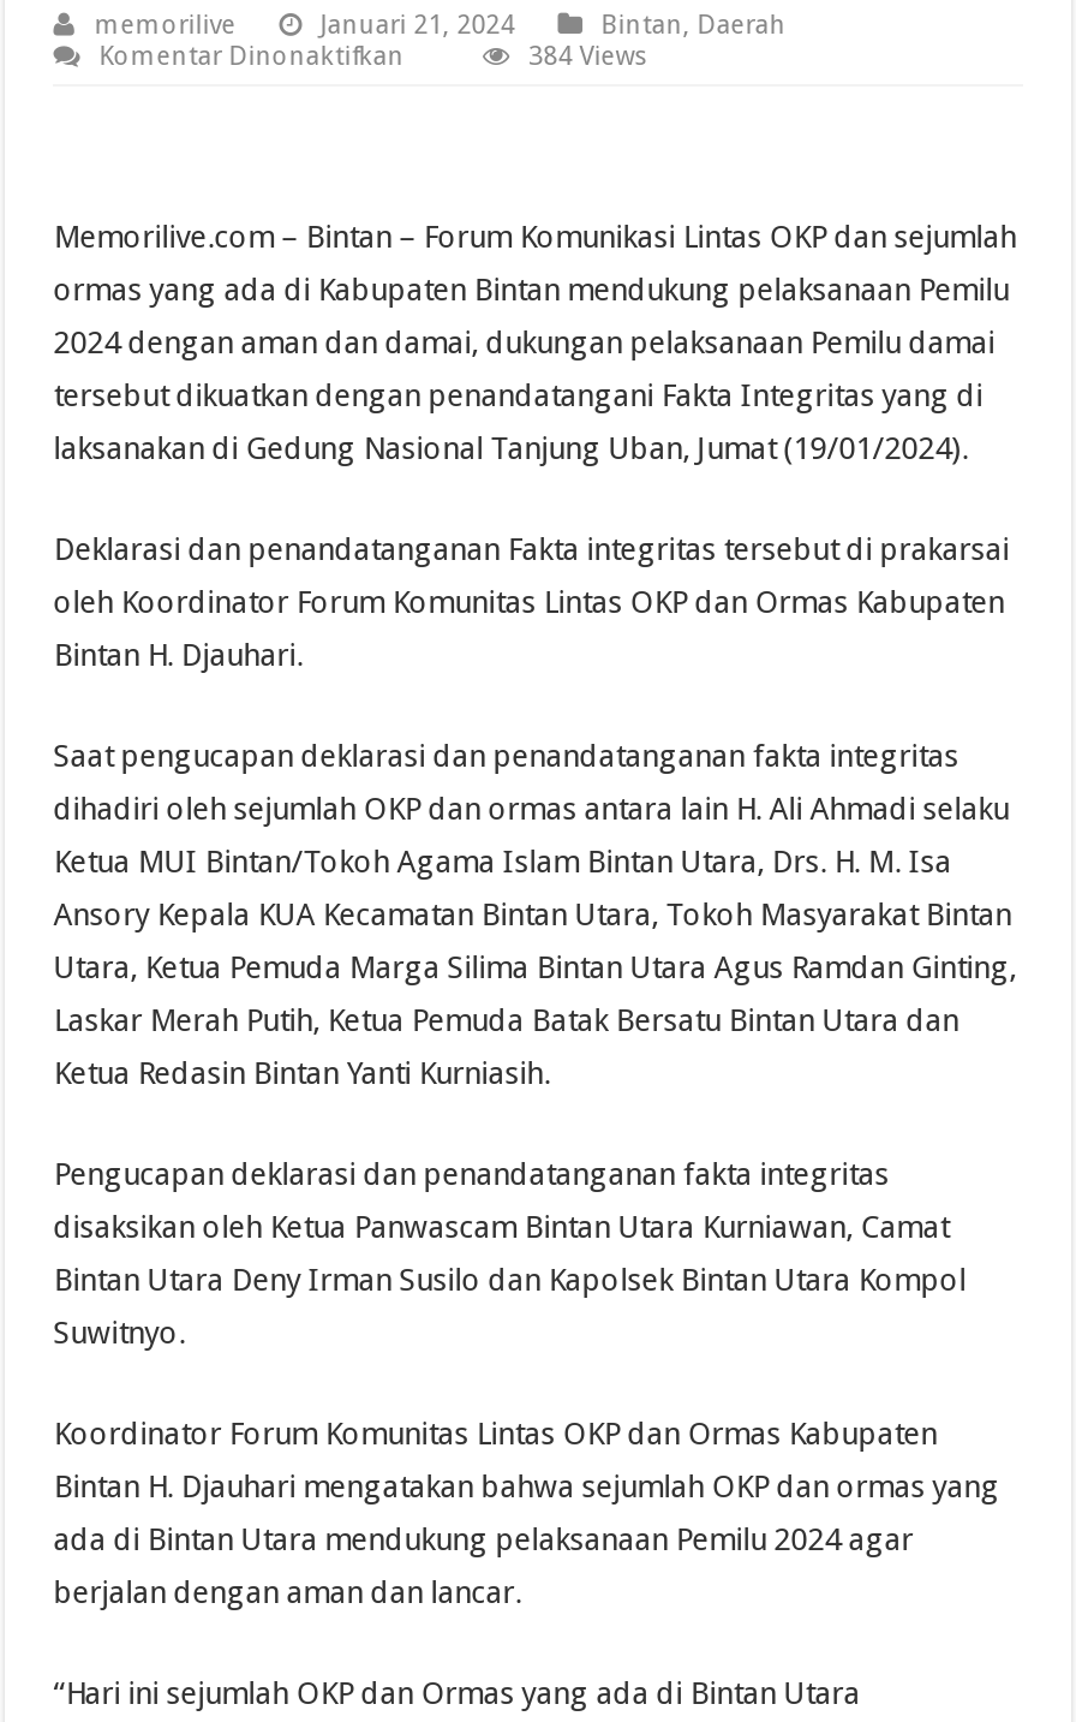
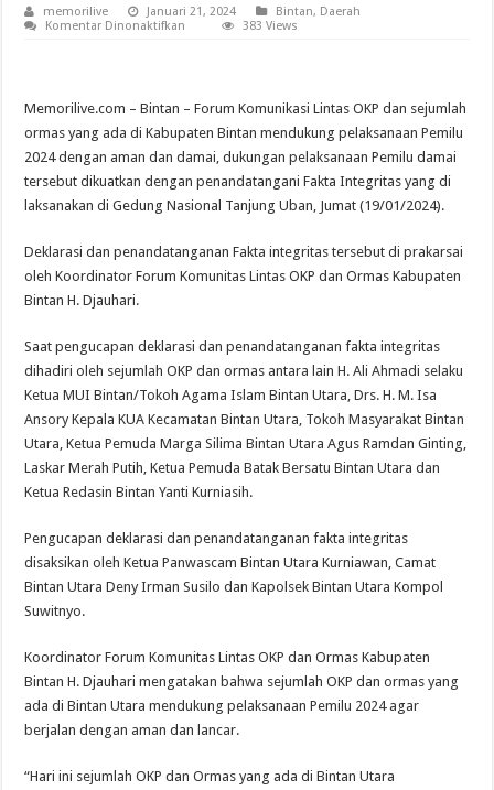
[529,40,649,72] 384 Views -> [243,19,298,33] 383 Views

